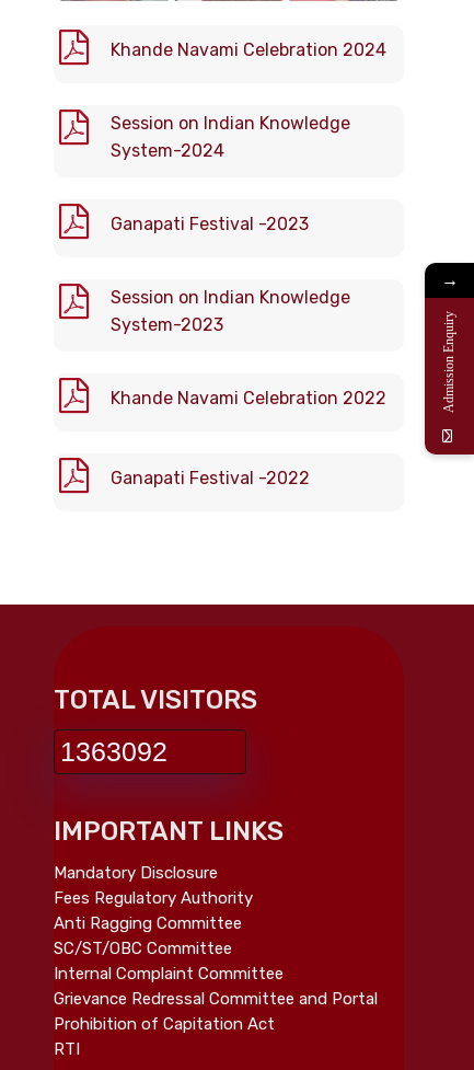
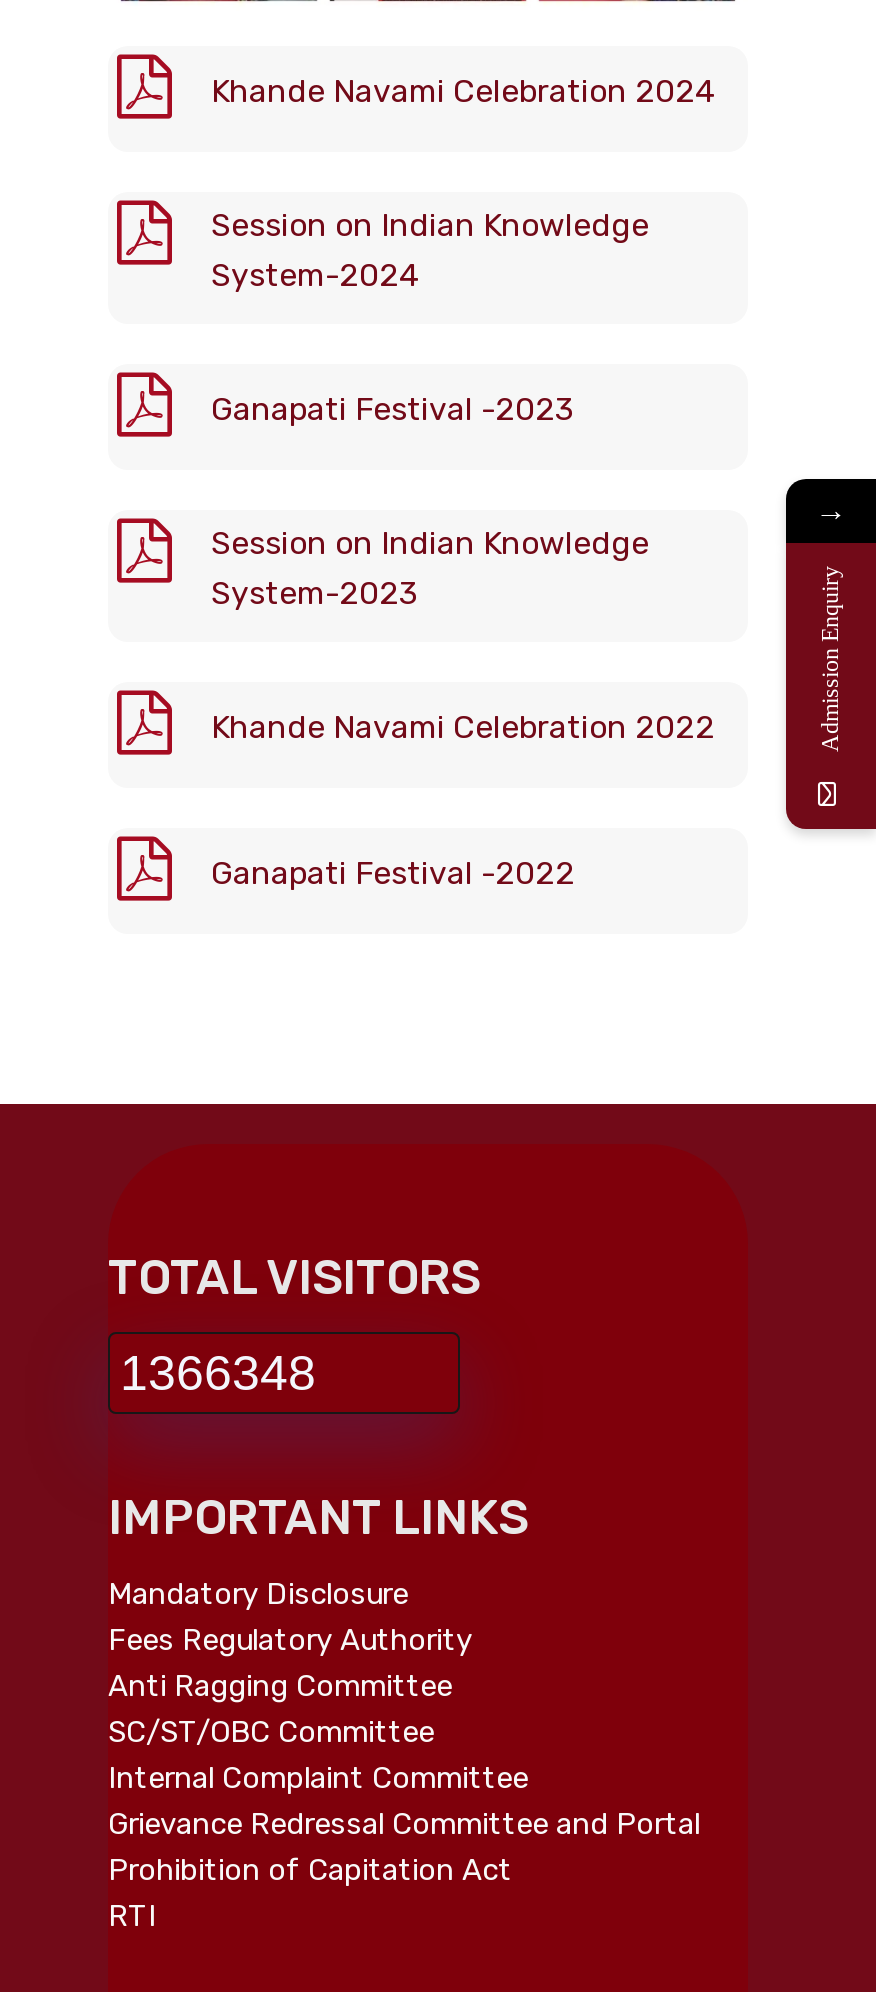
[60,736,167,767] 1363092 -> [120,1344,316,1400] 1366348

